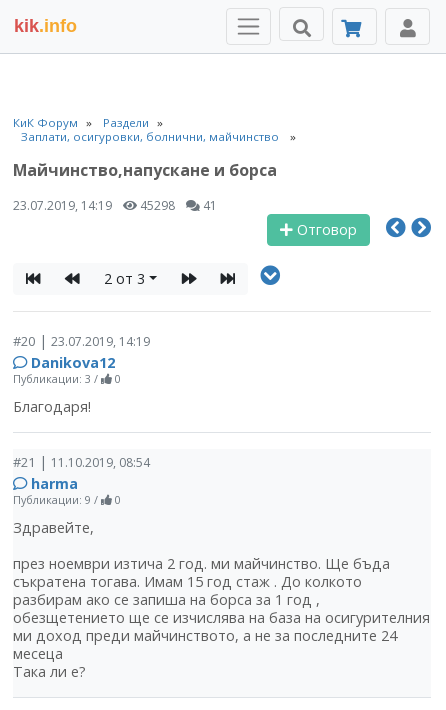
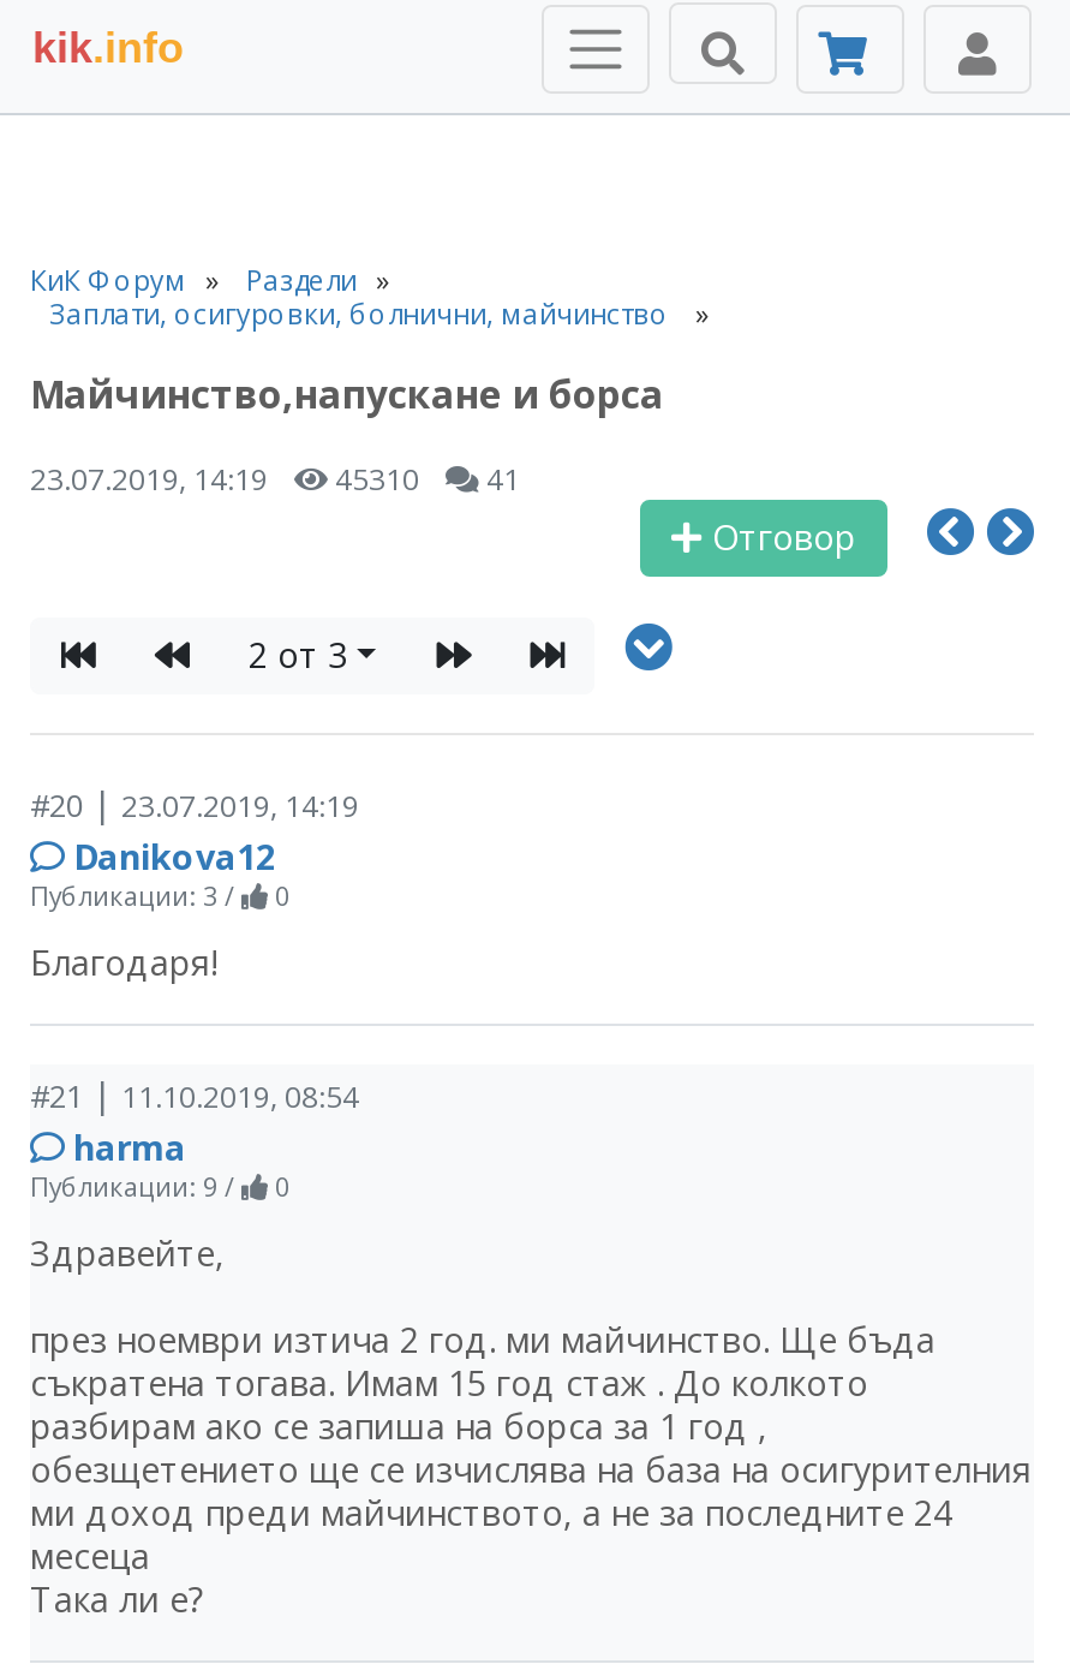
[13,197,217,214] 23.07.2019, 14:19 45298 41 -> [30,459,520,500] 23.07.2019, 14:19 45310 41

